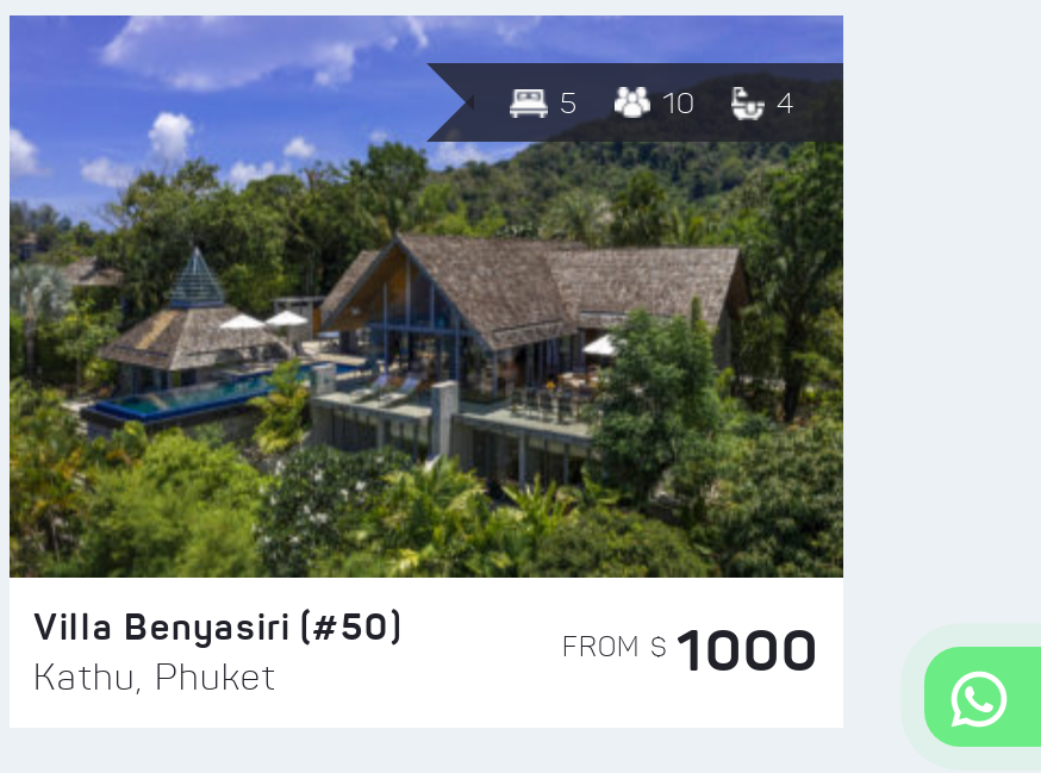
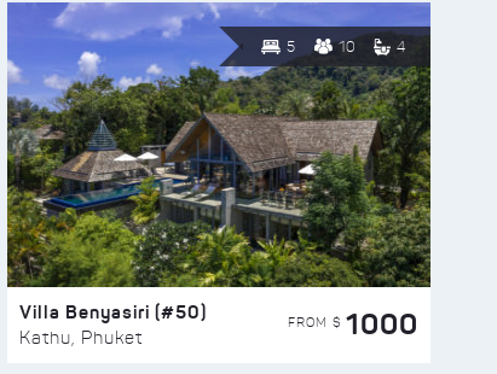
[922,644,1034,749] [image] -> none

